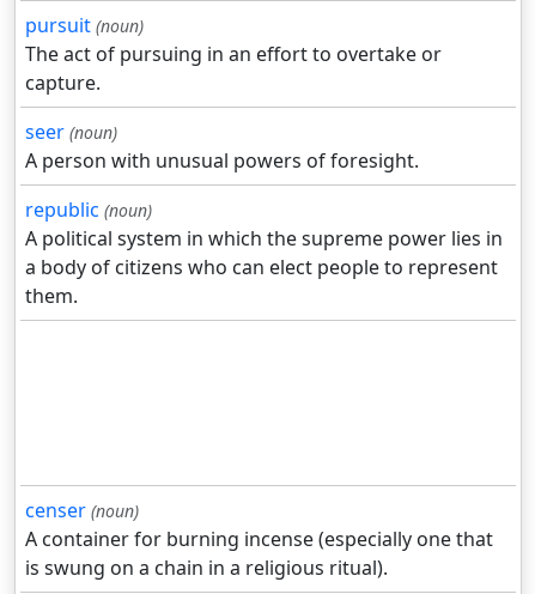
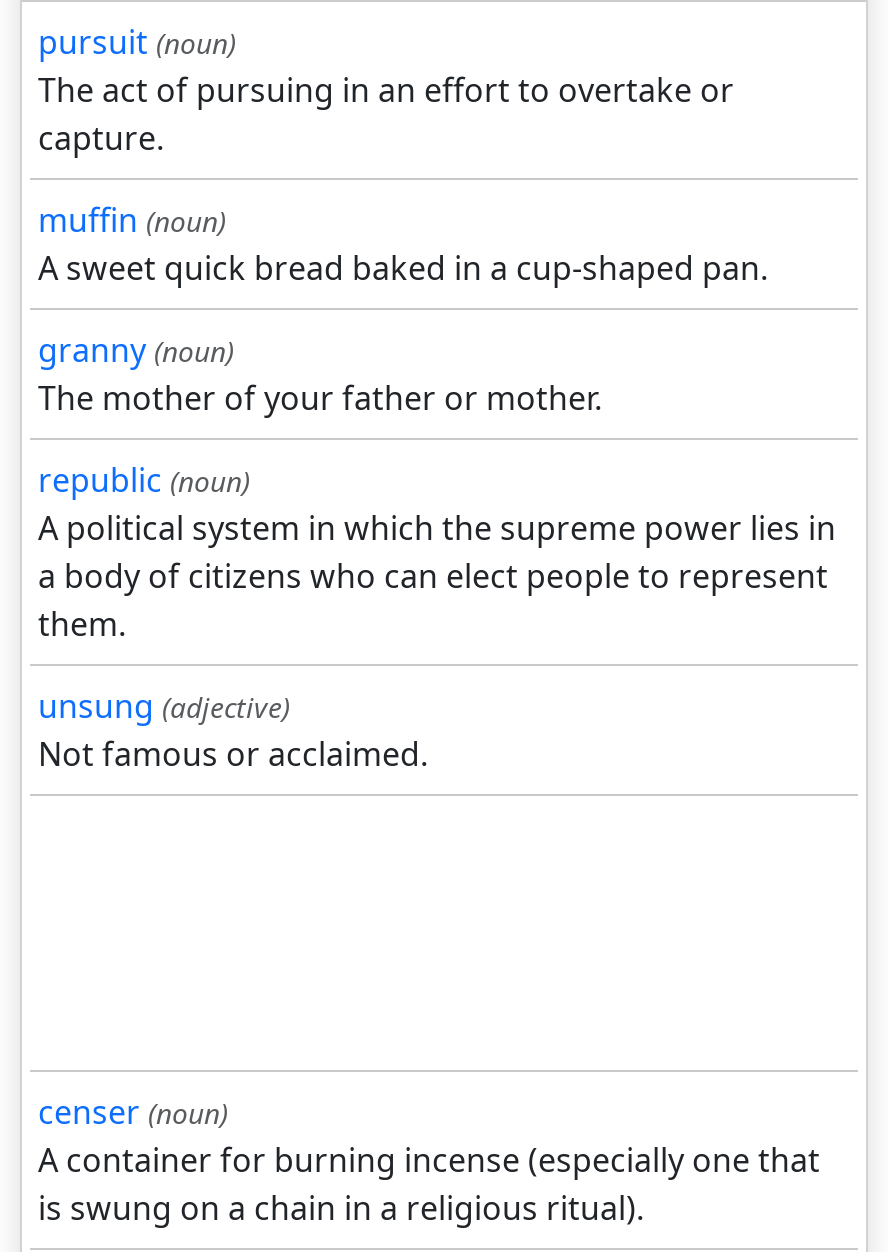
[25,119,419,174] seer (noun) | A person with unusual powers of foresight. -> [38,198,768,420] muffin (noun) | A sweet quick bread baked in a cup-shaped pan. | granny (noun) | The mother of your father or mother.
none -> [38,684,428,776] unsung (adjective) | Not famous or acclaimed.

